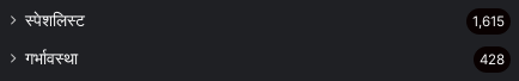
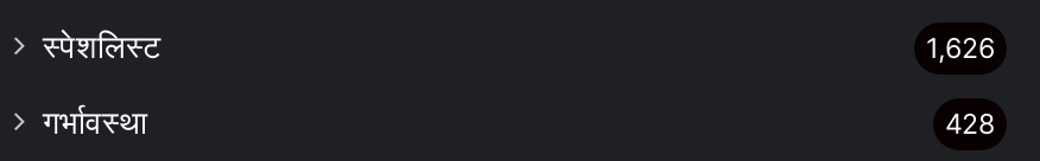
[472,13,505,30] 1,615 -> [926,31,995,65] 1,626

